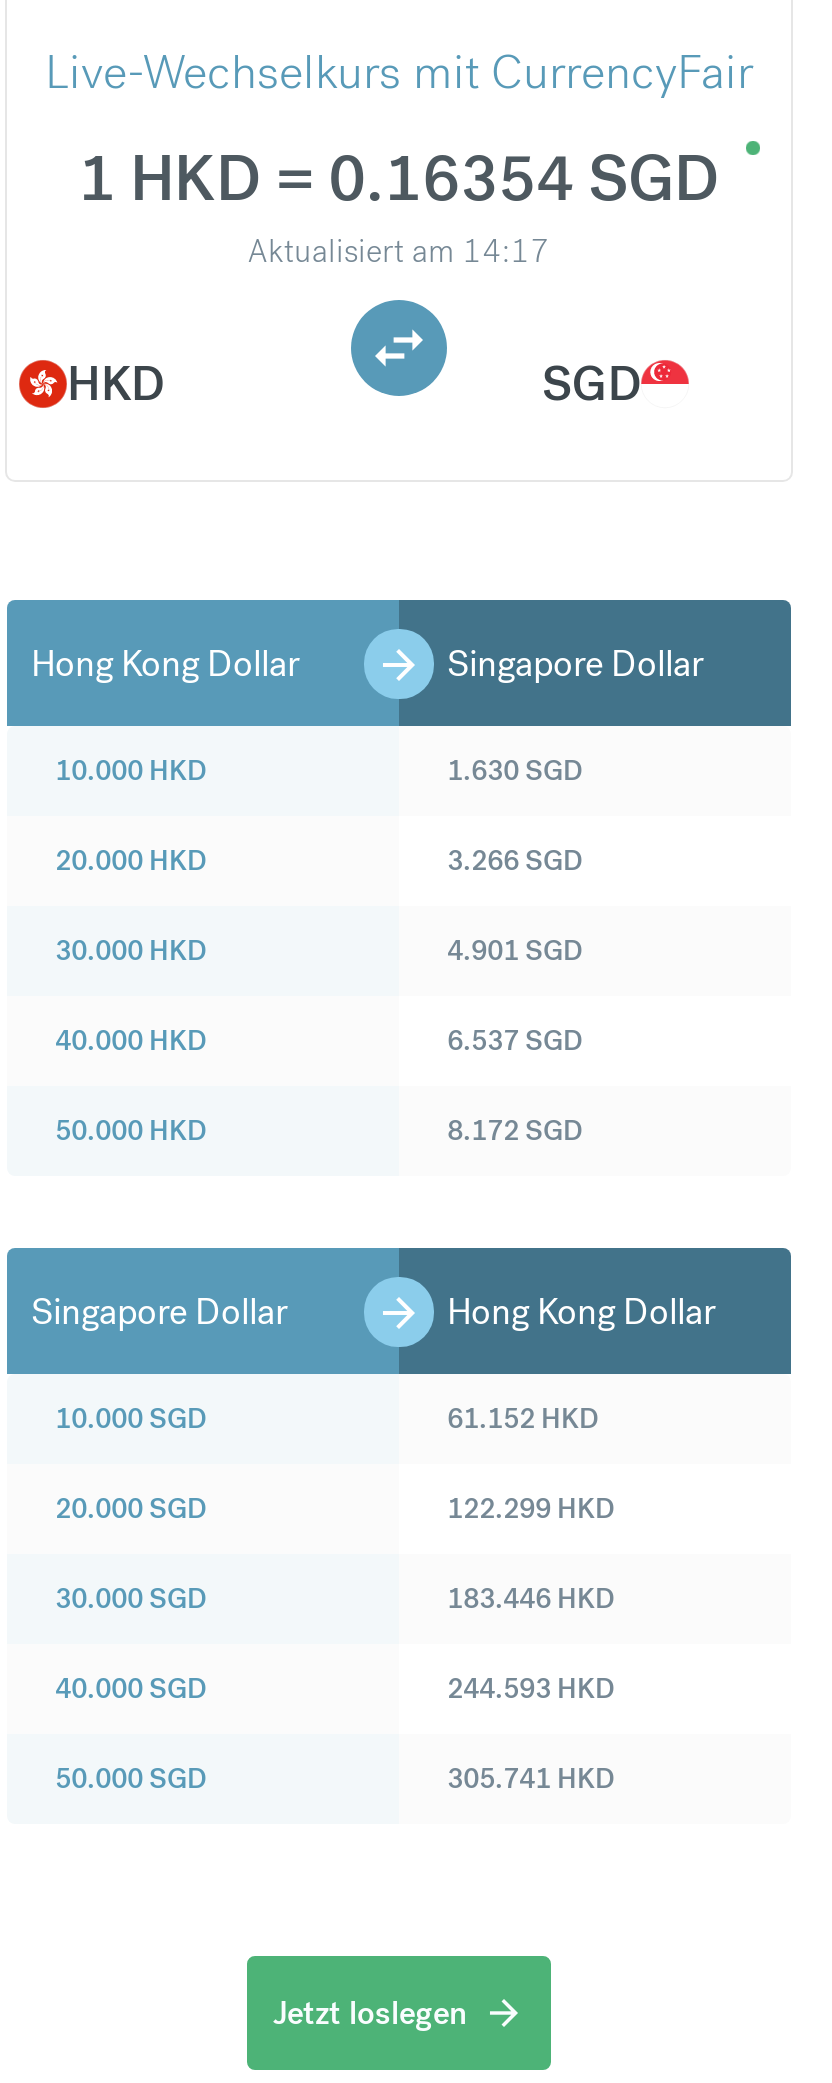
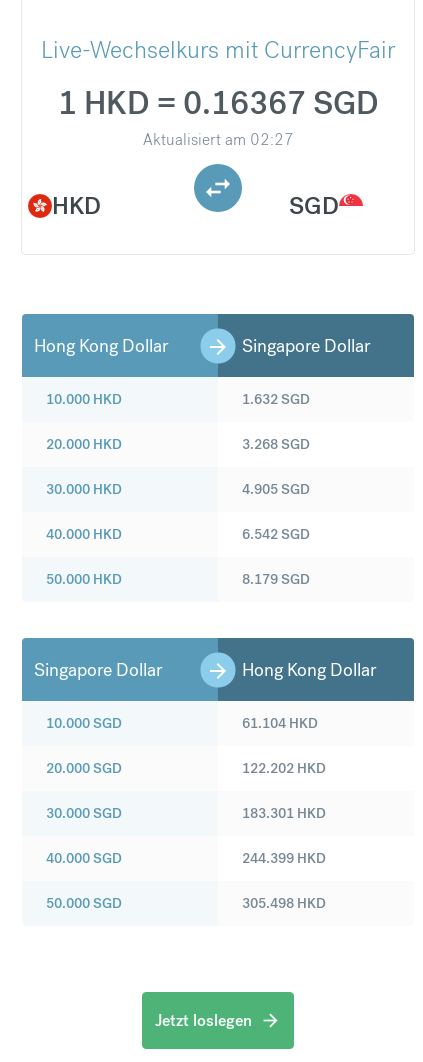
[78,138,720,220] 1 HKD = 0.16354 SGD -> [57,83,378,124] 1 HKD = 0.16367 SGD
[248,230,550,272] Aktualisiert am 14:17 -> [142,129,293,150] Aktualisiert am 02:27
[447,752,583,788] 1.630 SGD -> [242,390,310,408] 1.632 SGD
[447,842,583,878] 3.266 SGD -> [242,435,310,453] 3.268 SGD
[447,932,583,968] 4.901 SGD -> [242,480,310,498] 4.905 SGD
[447,1022,583,1058] 6.537 SGD -> [242,525,310,543] 6.542 SGD
[447,1112,583,1148] 8.172 SGD -> [242,570,310,588] 8.179 SGD
[447,1400,599,1436] 61.152 HKD -> [242,714,318,732] 61.104 HKD
[447,1490,615,1526] 122.299 HKD -> [242,759,326,777] 122.202 HKD
[447,1580,615,1616] 183.446 HKD -> [242,804,326,822] 183.301 HKD
[447,1670,615,1706] 244.593 HKD -> [242,849,326,867] 244.399 HKD
[447,1760,615,1796] 305.741 HKD -> [242,894,326,912] 305.498 HKD

